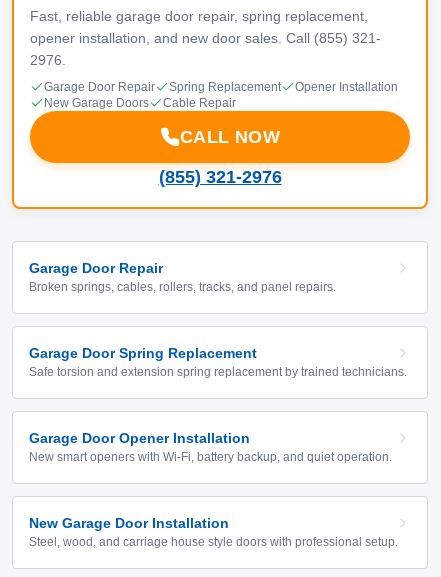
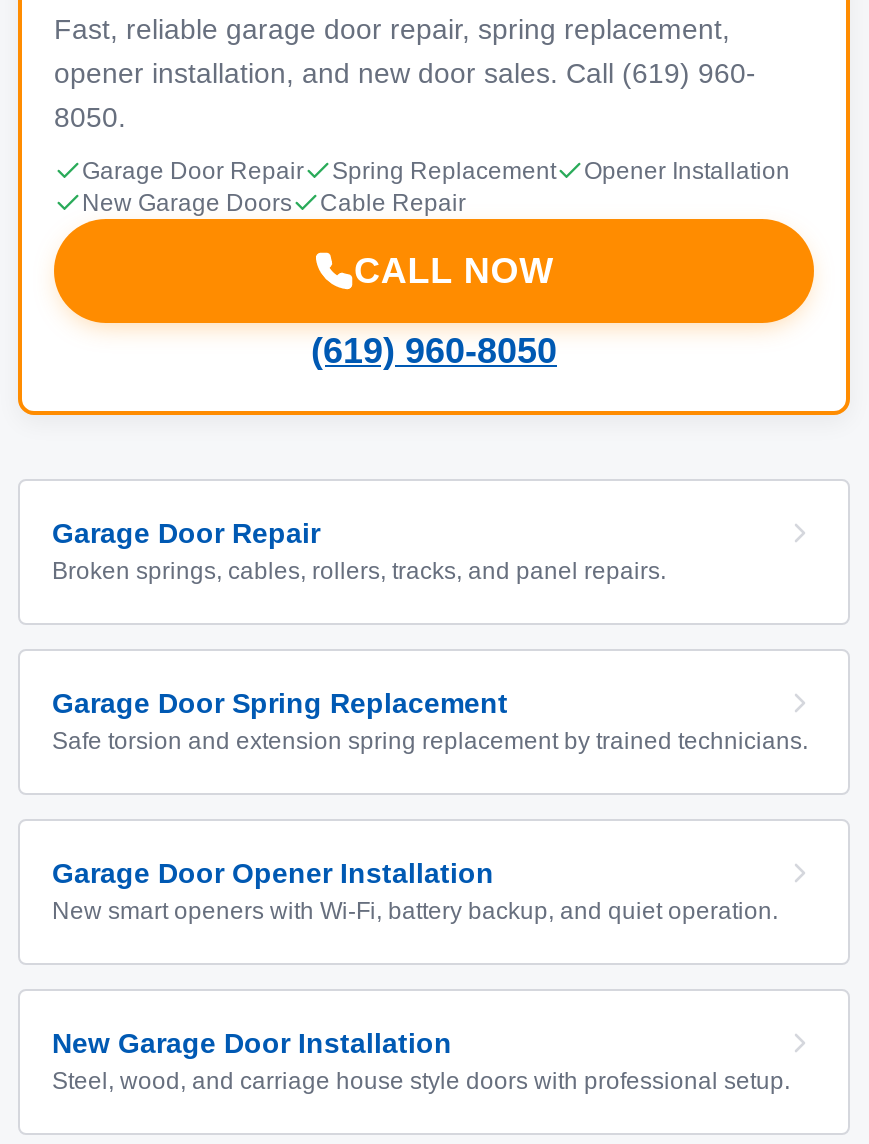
[30,30,381,46] opener installation, and new door sales. Call (855) 321- -> [54,57,756,89] opener installation, and new door sales. Call (619) 960-
[30,52,66,68] 2976. -> [54,101,126,133] 8050.
[158,167,281,187] (855) 321-2976 -> [311,331,557,371] (619) 960-8050

